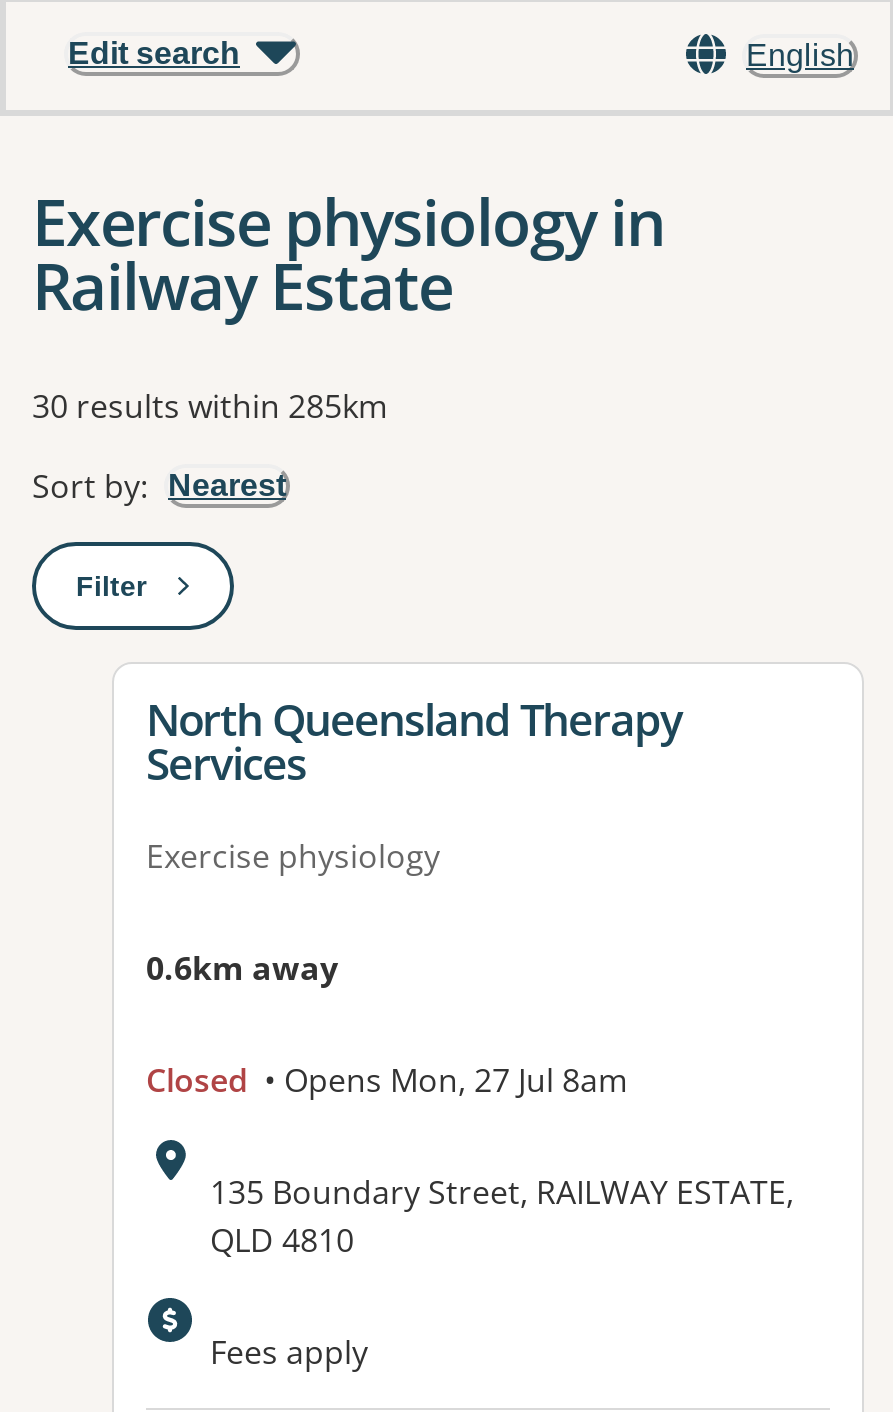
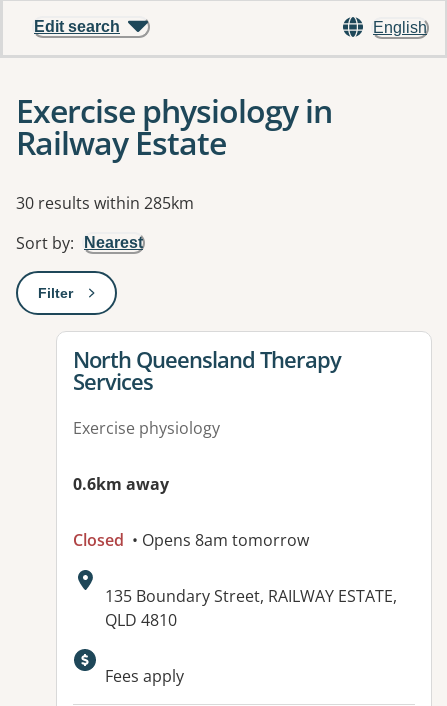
[146,1059,628,1103] Closed • Opens Mon, 27 Jul 8am -> [73,529,309,551] Closed • Opens 8am tomorrow

